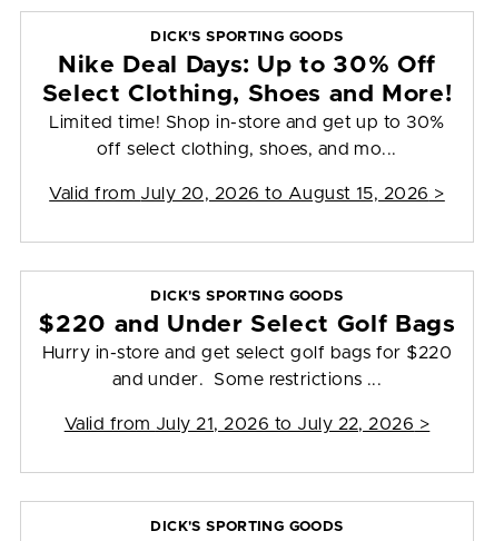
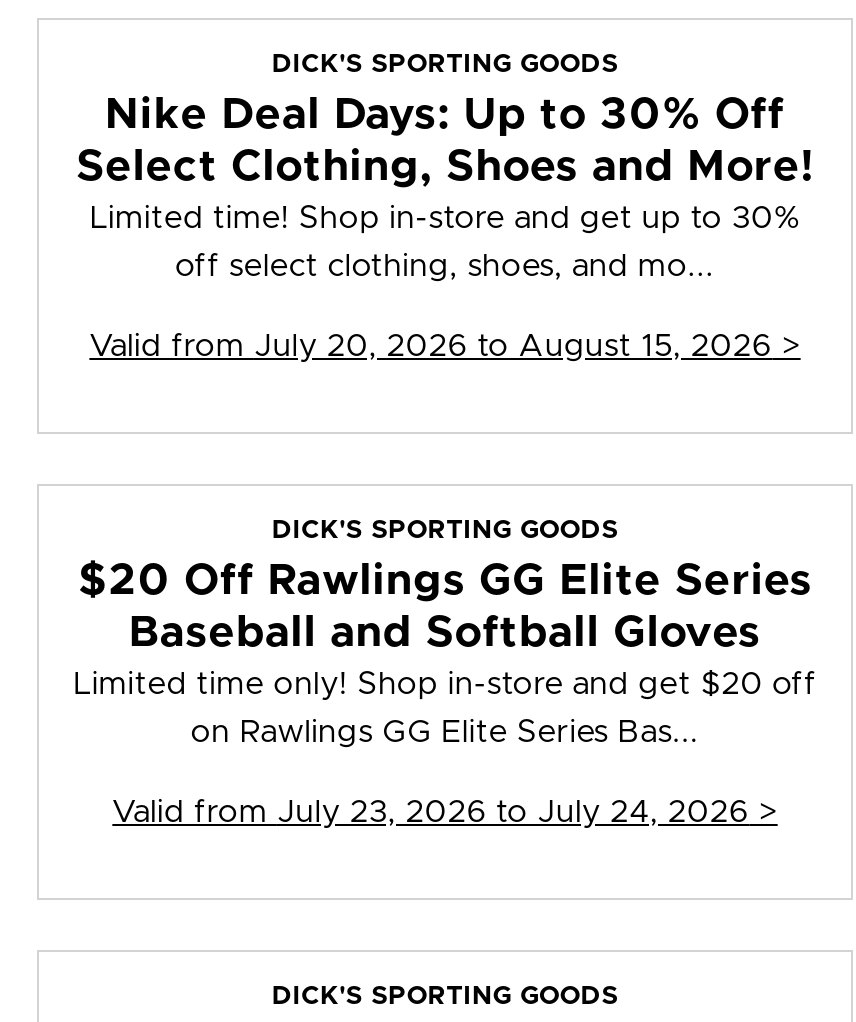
[38,313,456,362] $220 and Under Select Golf Bags | Hurry in-store and get select golf bags for $220 -> [73,560,817,700] $20 Off Rawlings GG Elite Series | Baseball and Softball Gloves | Limited time only! Shop in-store and get $20 off
[112,371,382,389] and under. Some restrictions ... -> [191,716,699,748] on Rawlings GG Elite Series Bas...
[64,415,430,433] Valid from July 21, 2026 to July 22, 2026 > -> [112,796,778,828] Valid from July 23, 2026 to July 24, 2026 >

